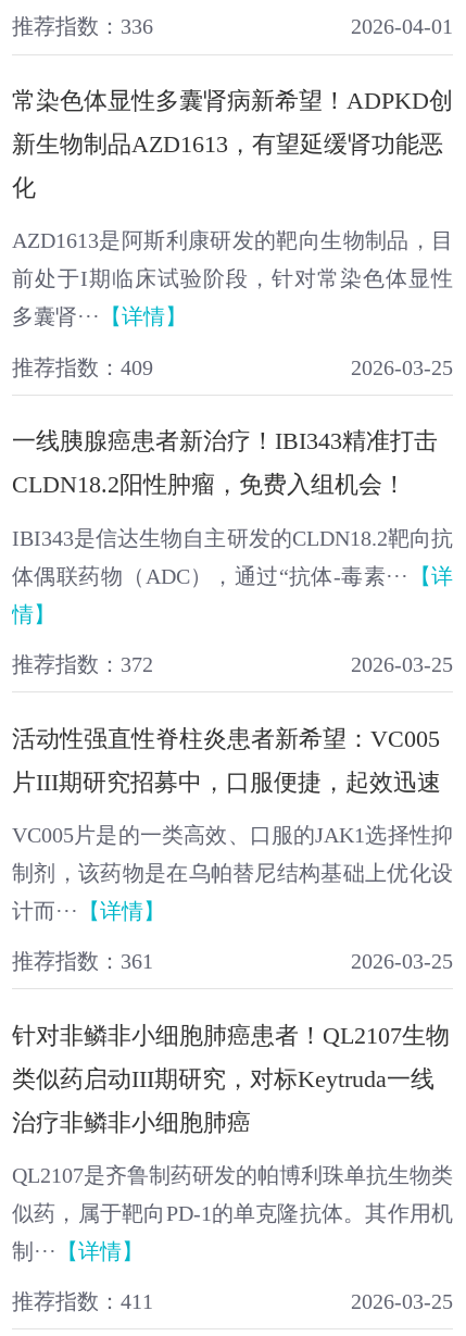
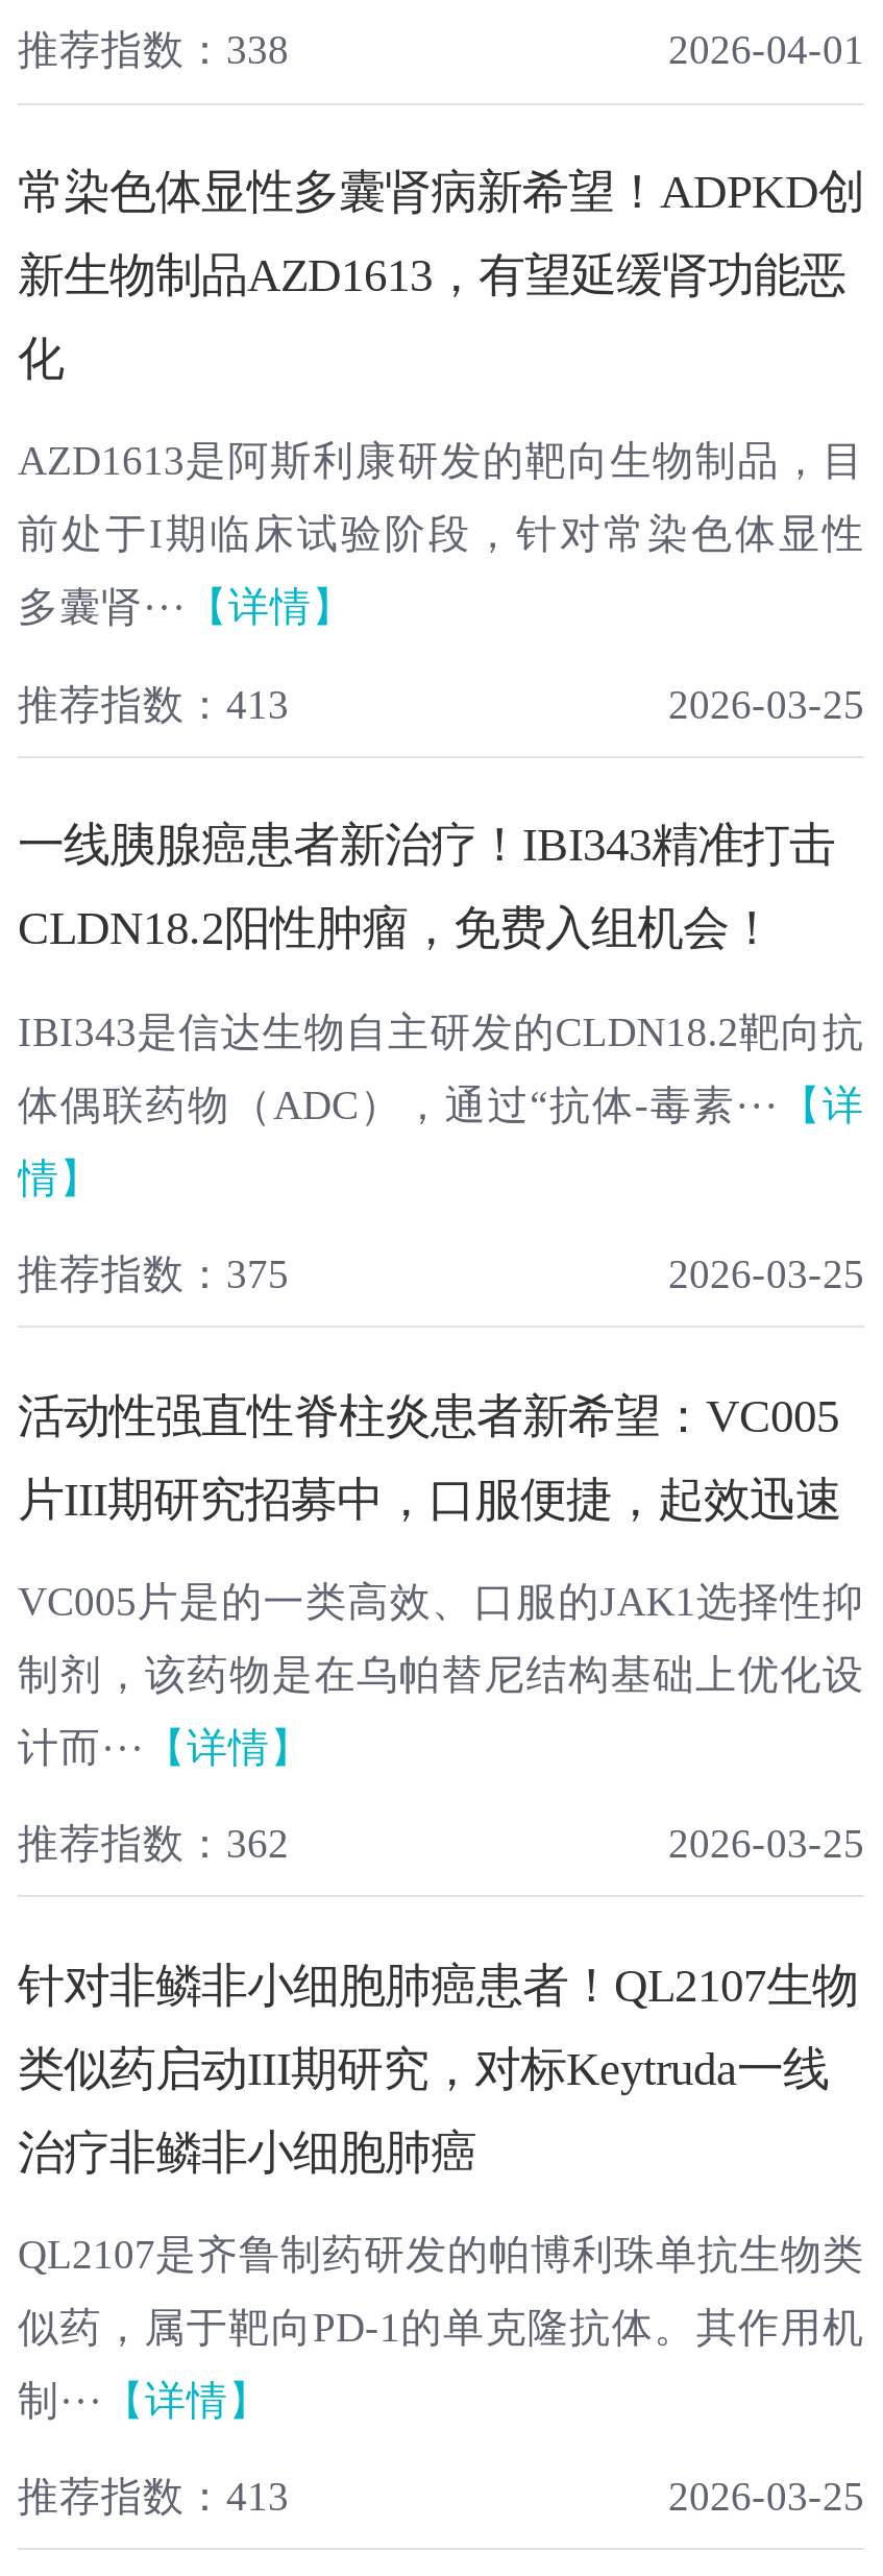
[12,16,153,39] 推荐指数：336 -> [18,29,289,73] 推荐指数：338
[12,356,153,379] 推荐指数：409 -> [18,682,289,726] 推荐指数：413
[12,653,153,676] 推荐指数：372 -> [18,1252,289,1296] 推荐指数：375
[12,950,153,973] 推荐指数：361 -> [18,1822,289,1866] 推荐指数：362
[12,1290,153,1313] 推荐指数：411 -> [18,2475,289,2519] 推荐指数：413

